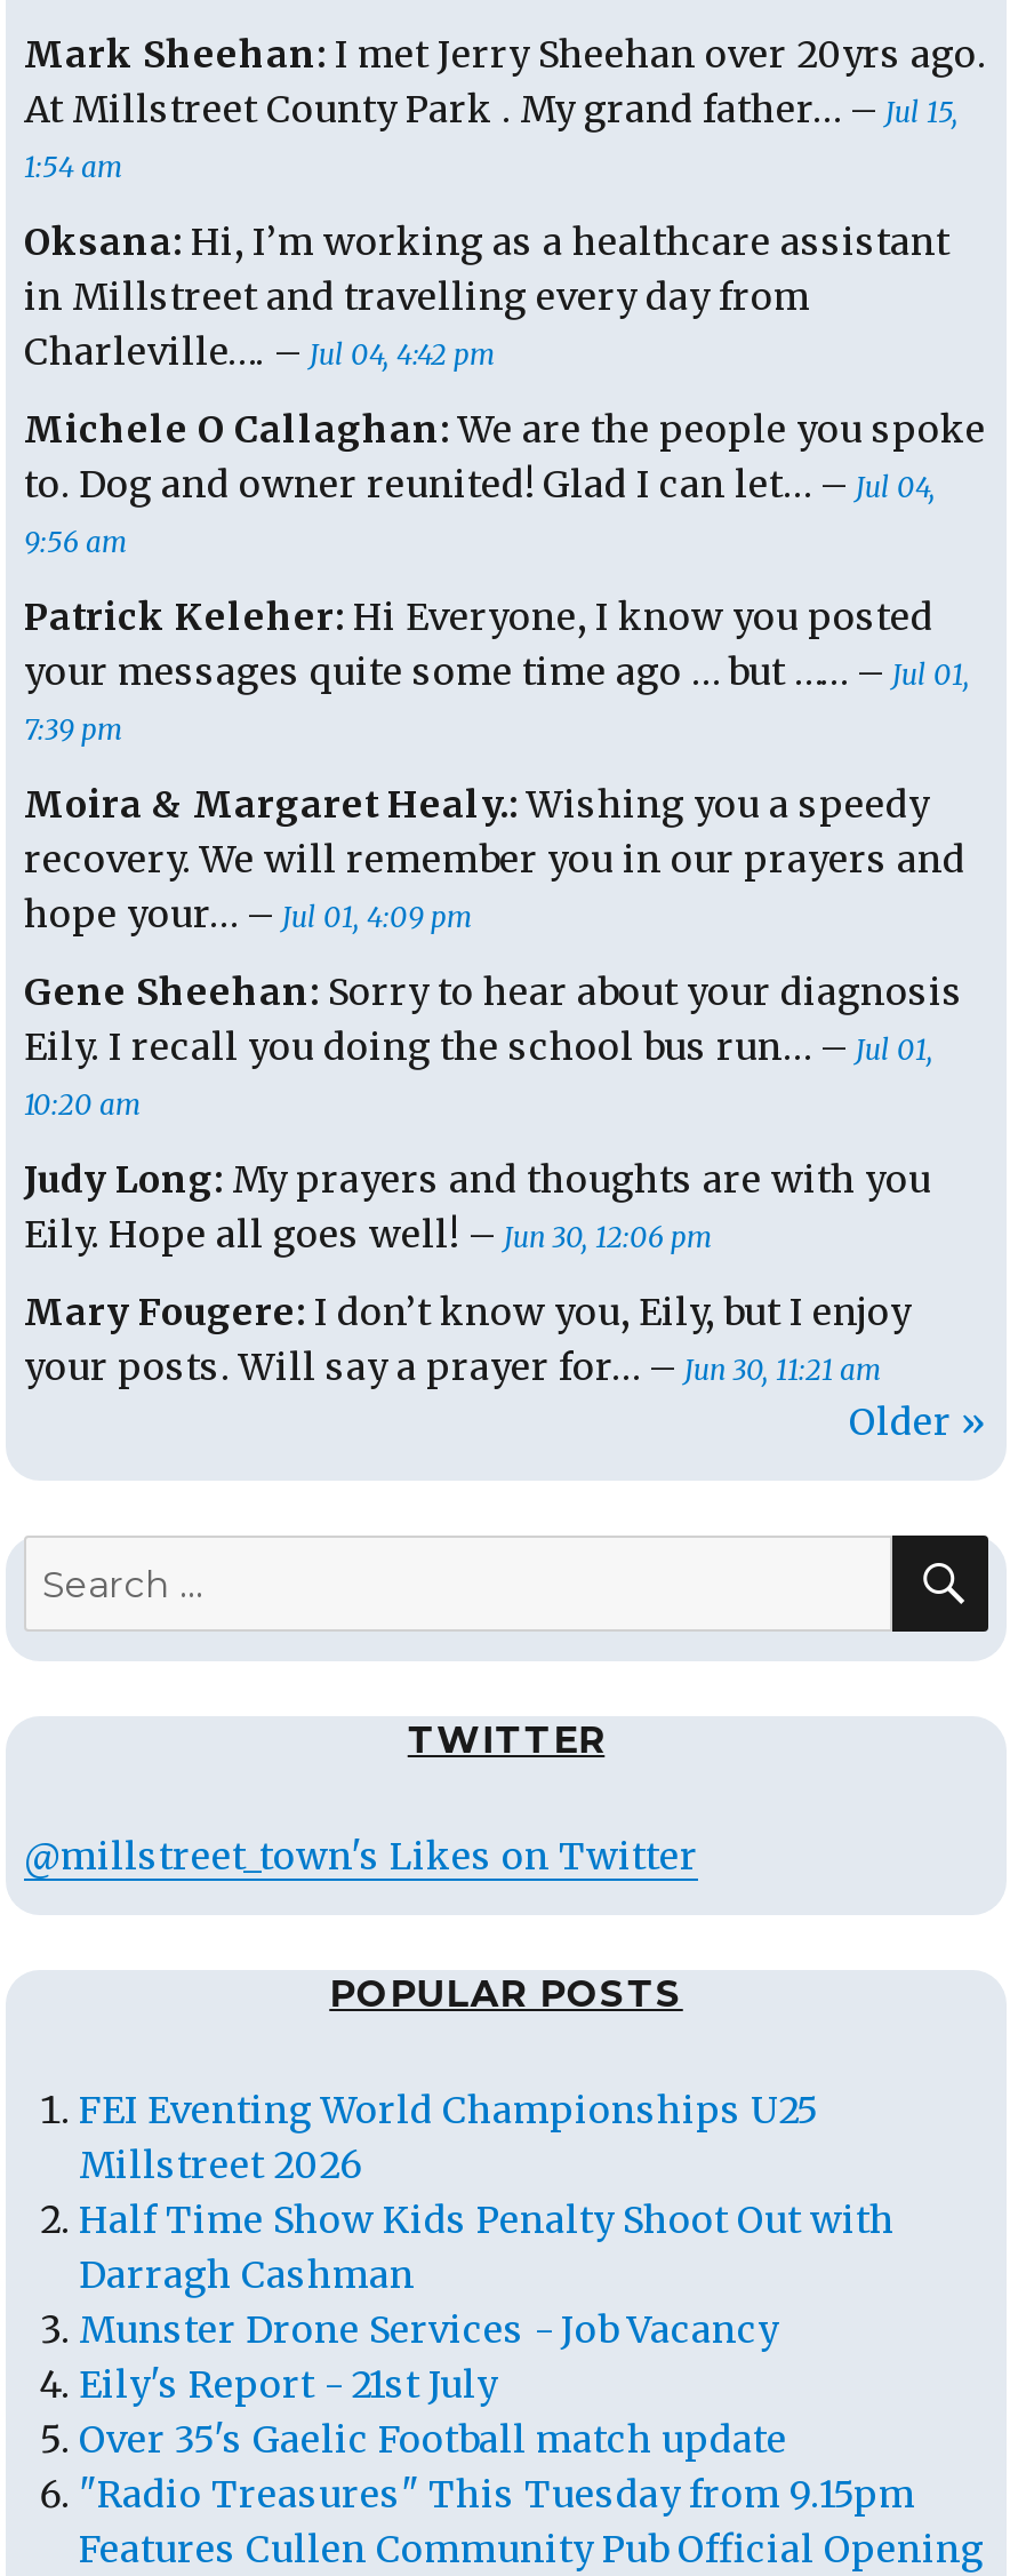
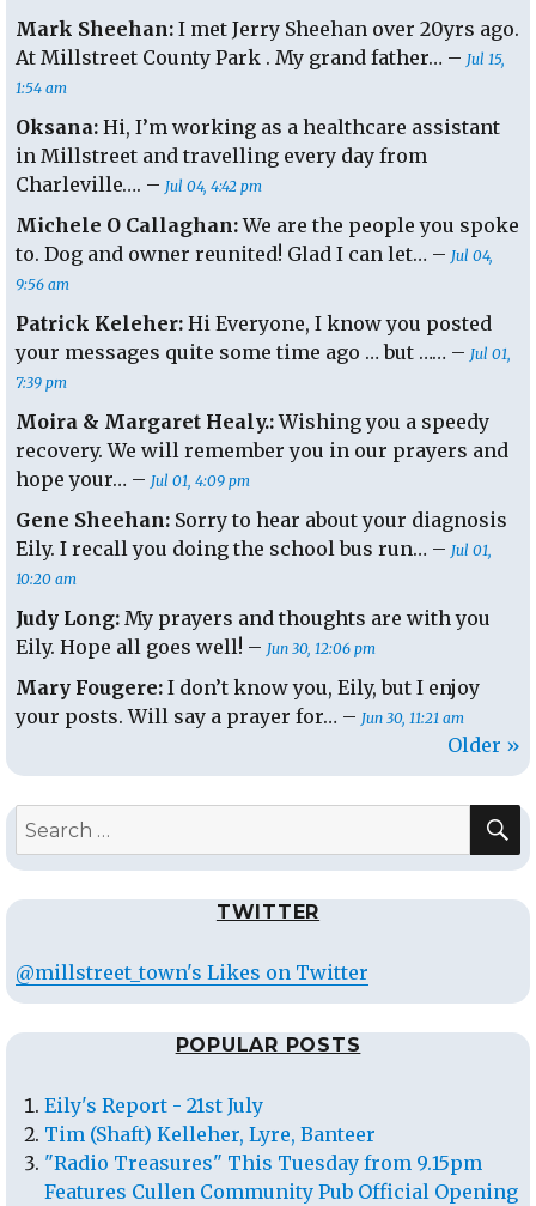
[79,2086,895,2352] FEI Eventing World Championships U25 | Millstreet 2026 | Half Time Show Kids Penalty Shoot Out with | Darragh Cashman | Munster Drone Services - Job Vacancy -> none
[79,2416,787,2461] Over 35's Gaelic Football match update -> [44,1122,376,1146] Tim (Shaft) Kelleher, Lyre, Banteer

